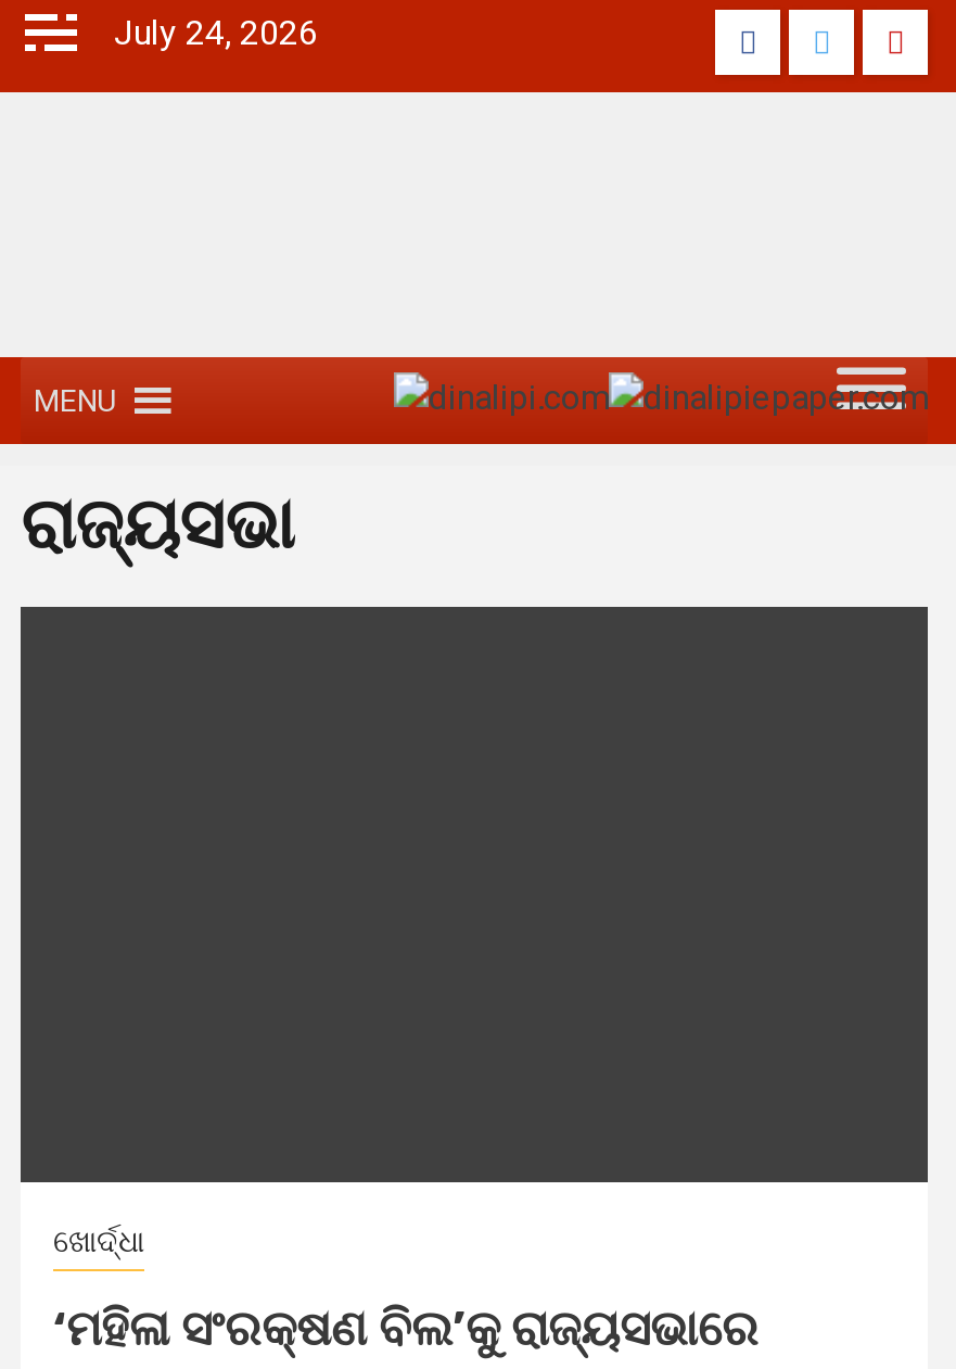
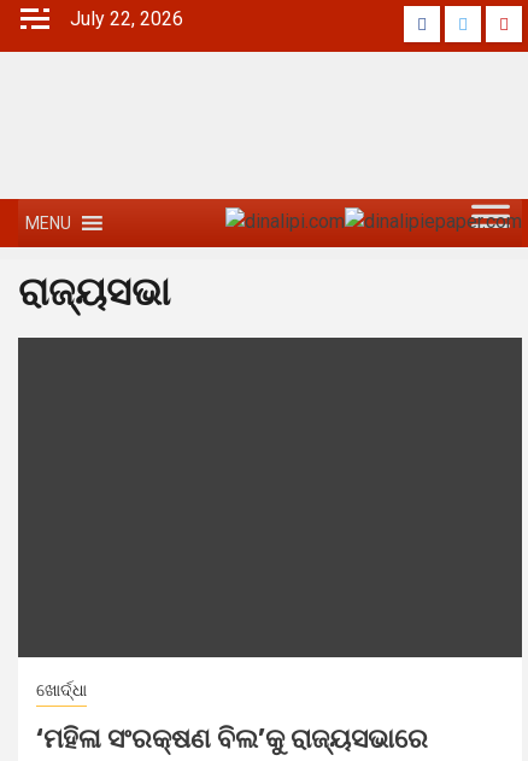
[114,12,318,53] July 24, 2026 -> [70,7,183,30] July 22, 2026

